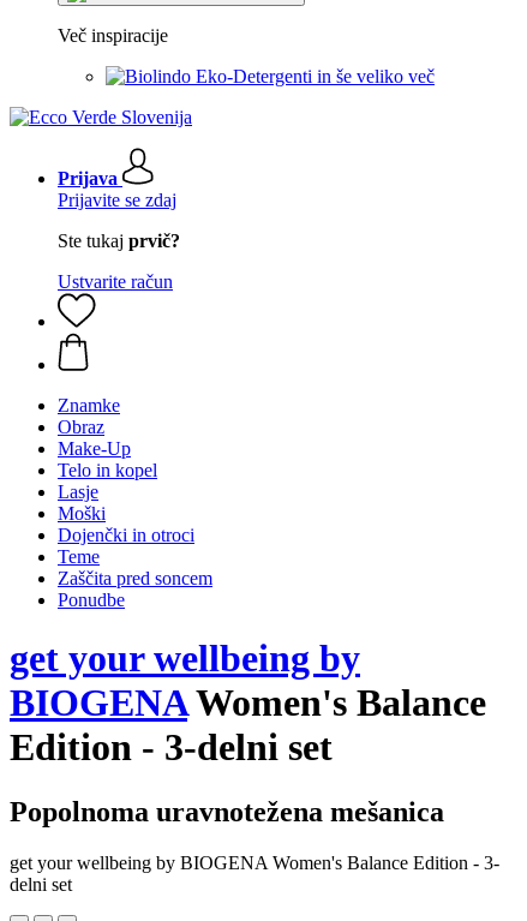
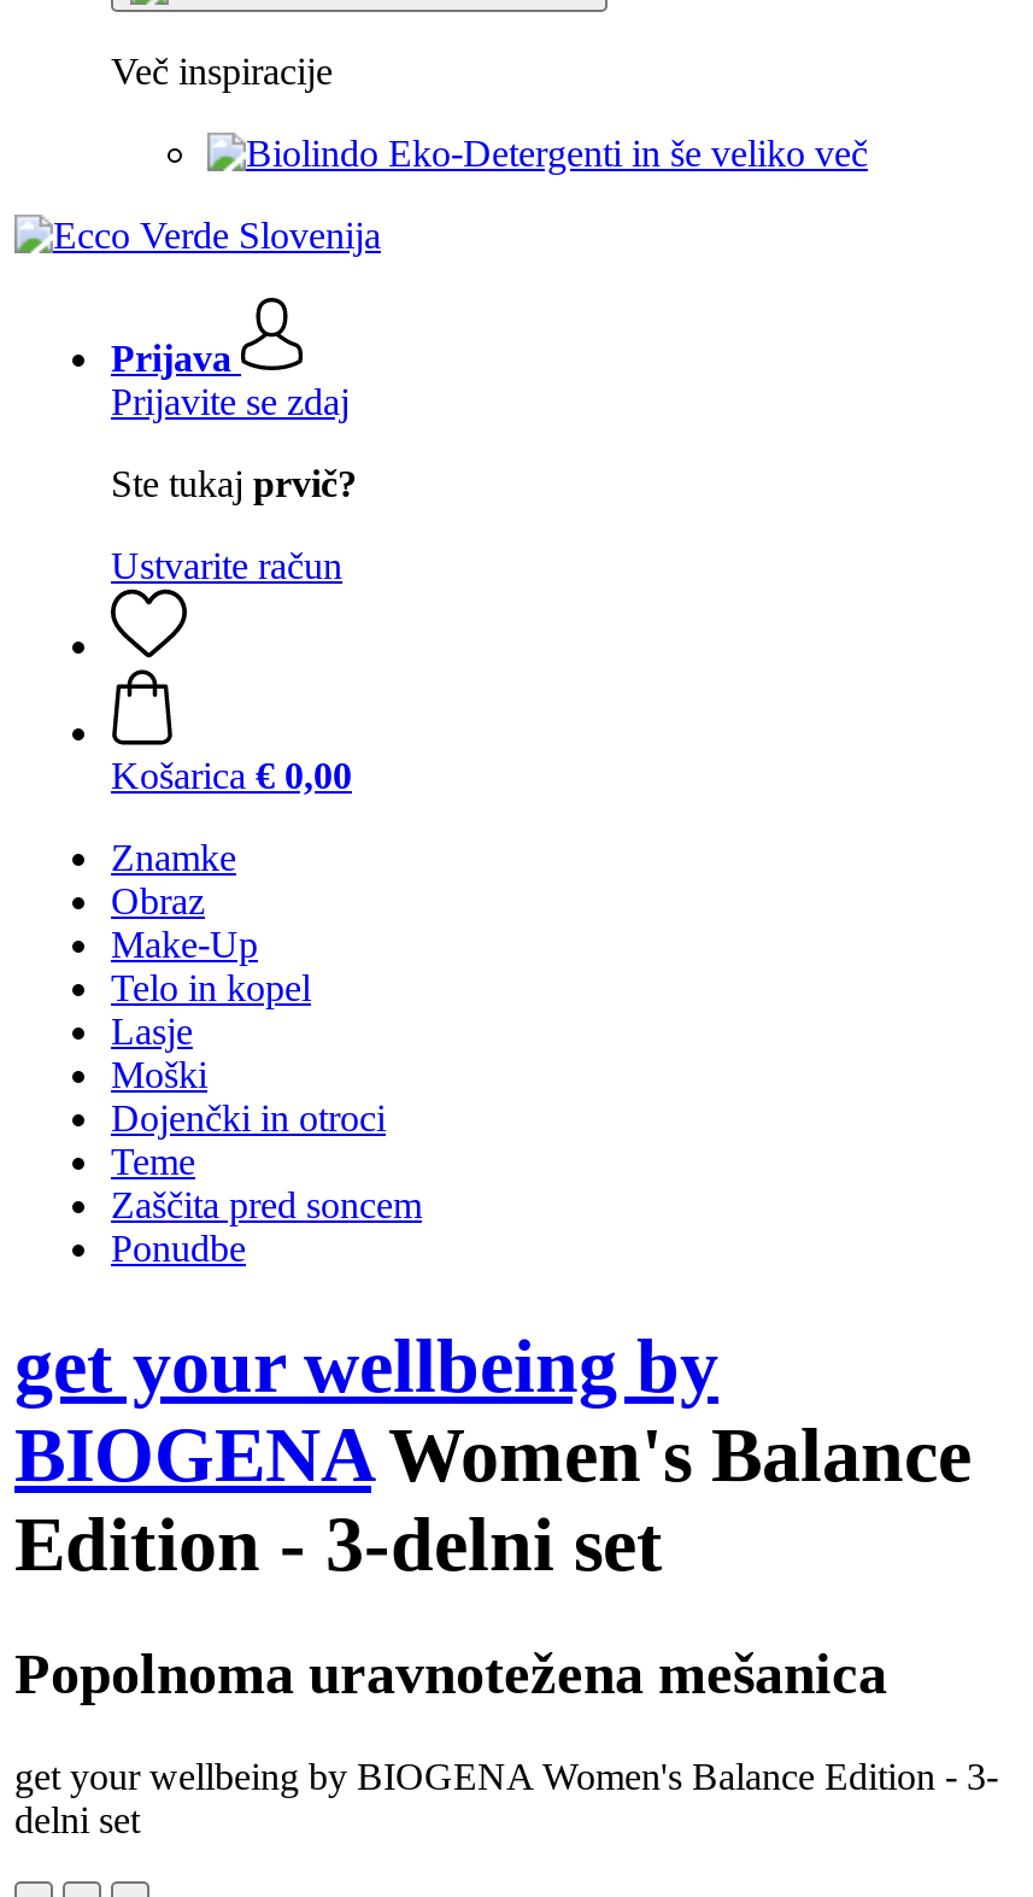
none -> [111,755,352,796] Košarica € 0,00

